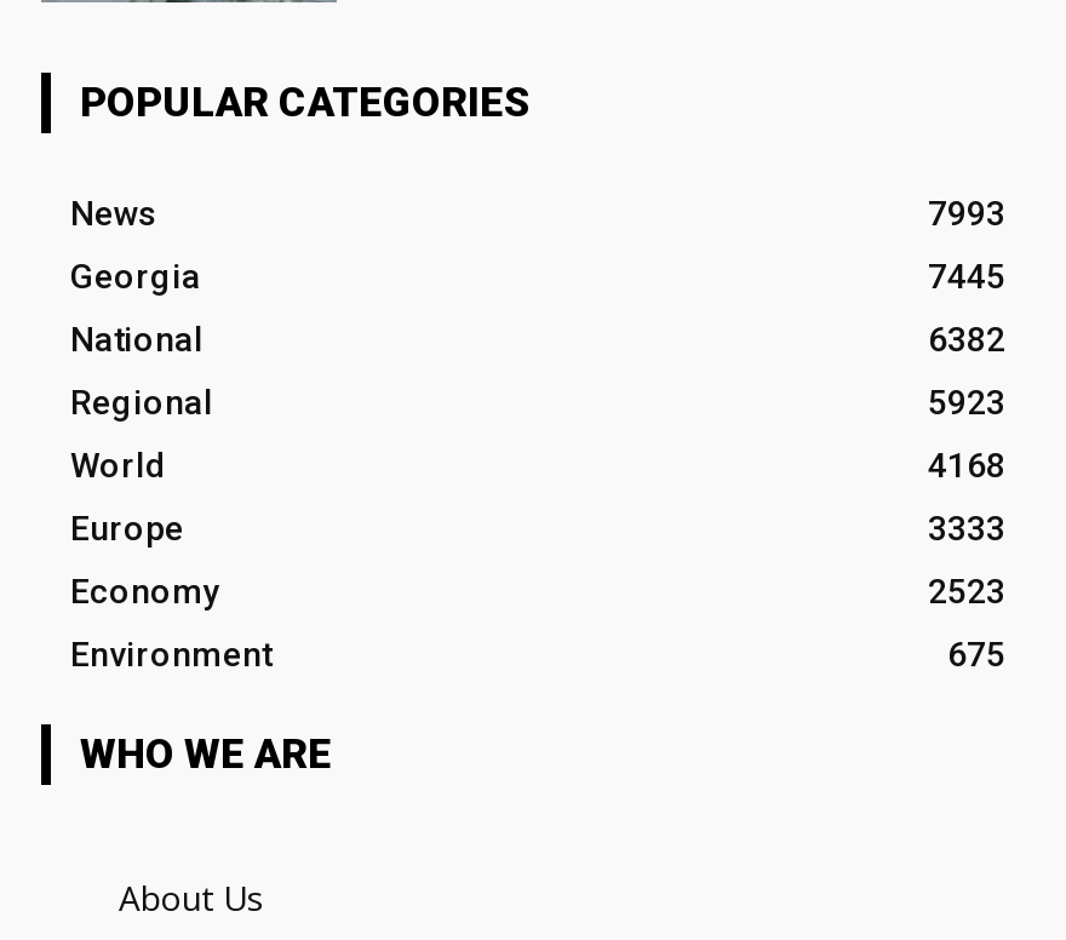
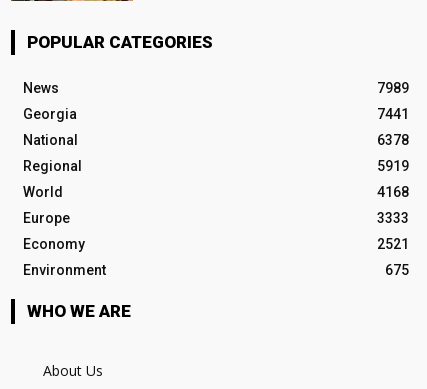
[928,195,1005,234] 7993 -> [377,80,409,96] 7989
[928,258,1005,297] 7445 -> [377,106,409,122] 7441
[928,321,1005,360] 6382 -> [377,132,409,148] 6378
[928,384,1005,423] 5923 -> [377,158,409,174] 5919
[928,573,1005,611] 2523 -> [377,236,409,252] 2521

